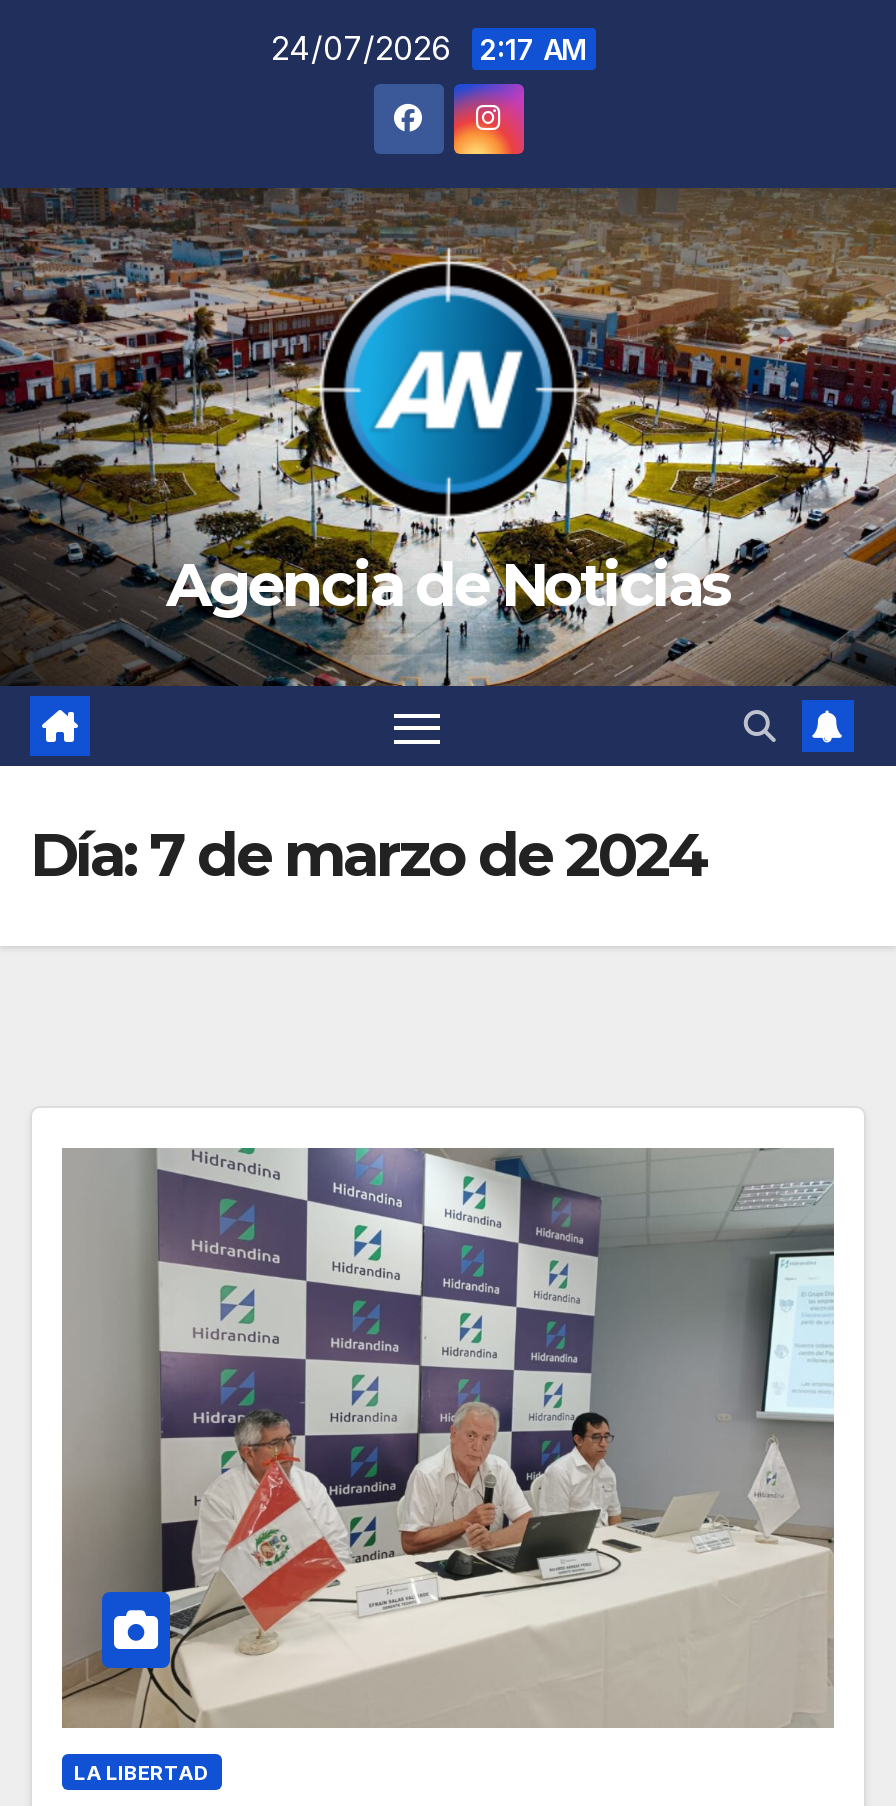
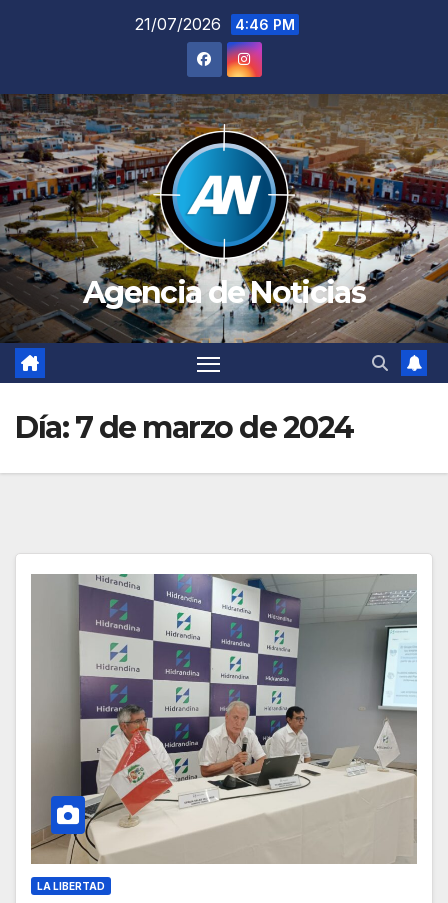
[271,28,587,68] 24/07/2026 2:17 AM -> [134,14,294,34] 21/07/2026 4:46 PM

